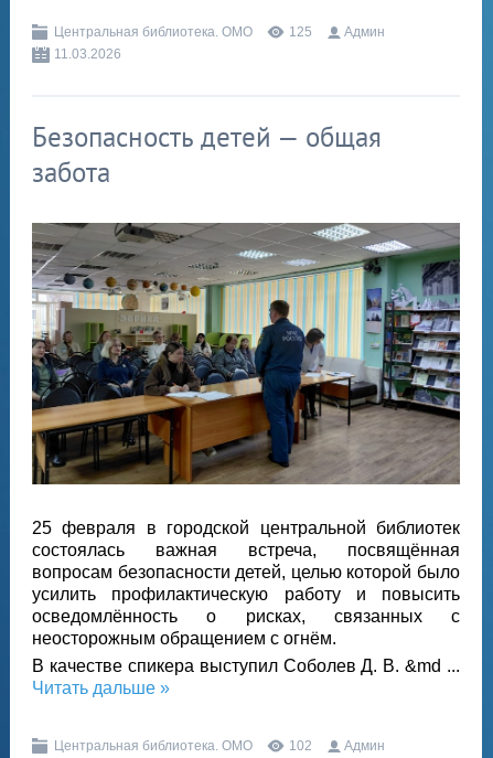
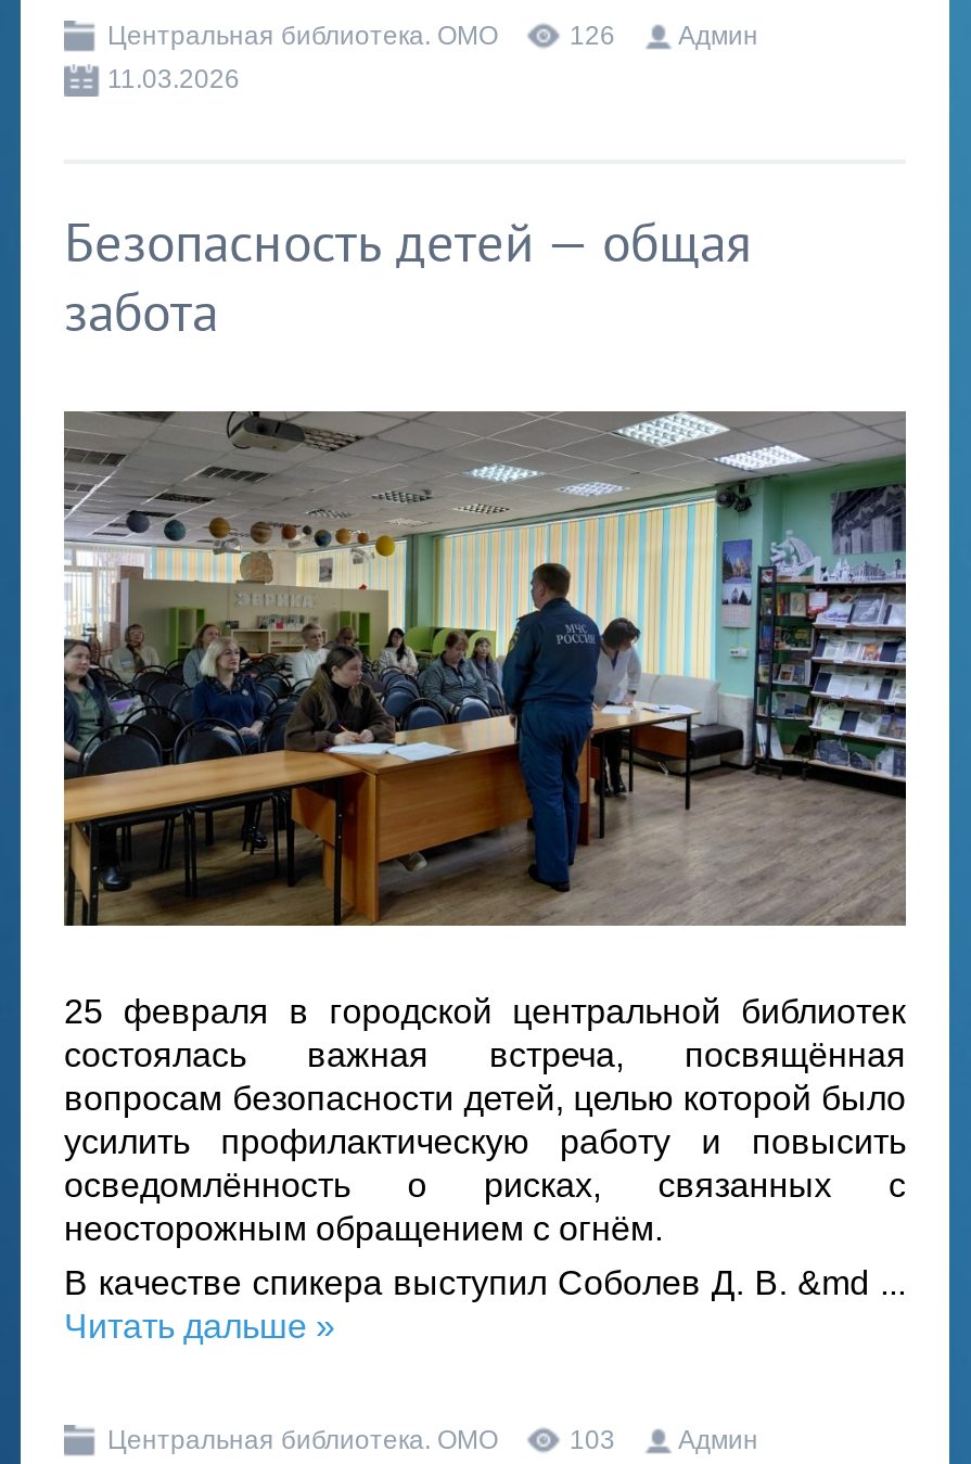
[289,24,312,39] 125 -> [570,20,615,51] 126
[289,738,312,754] 102 -> [570,1425,615,1456] 103

